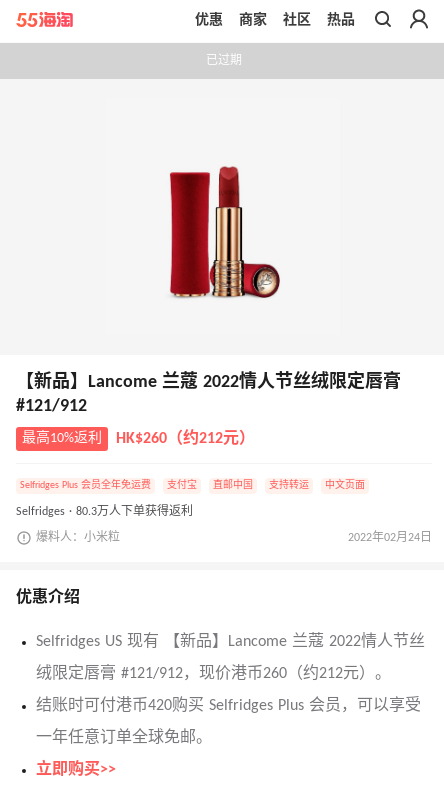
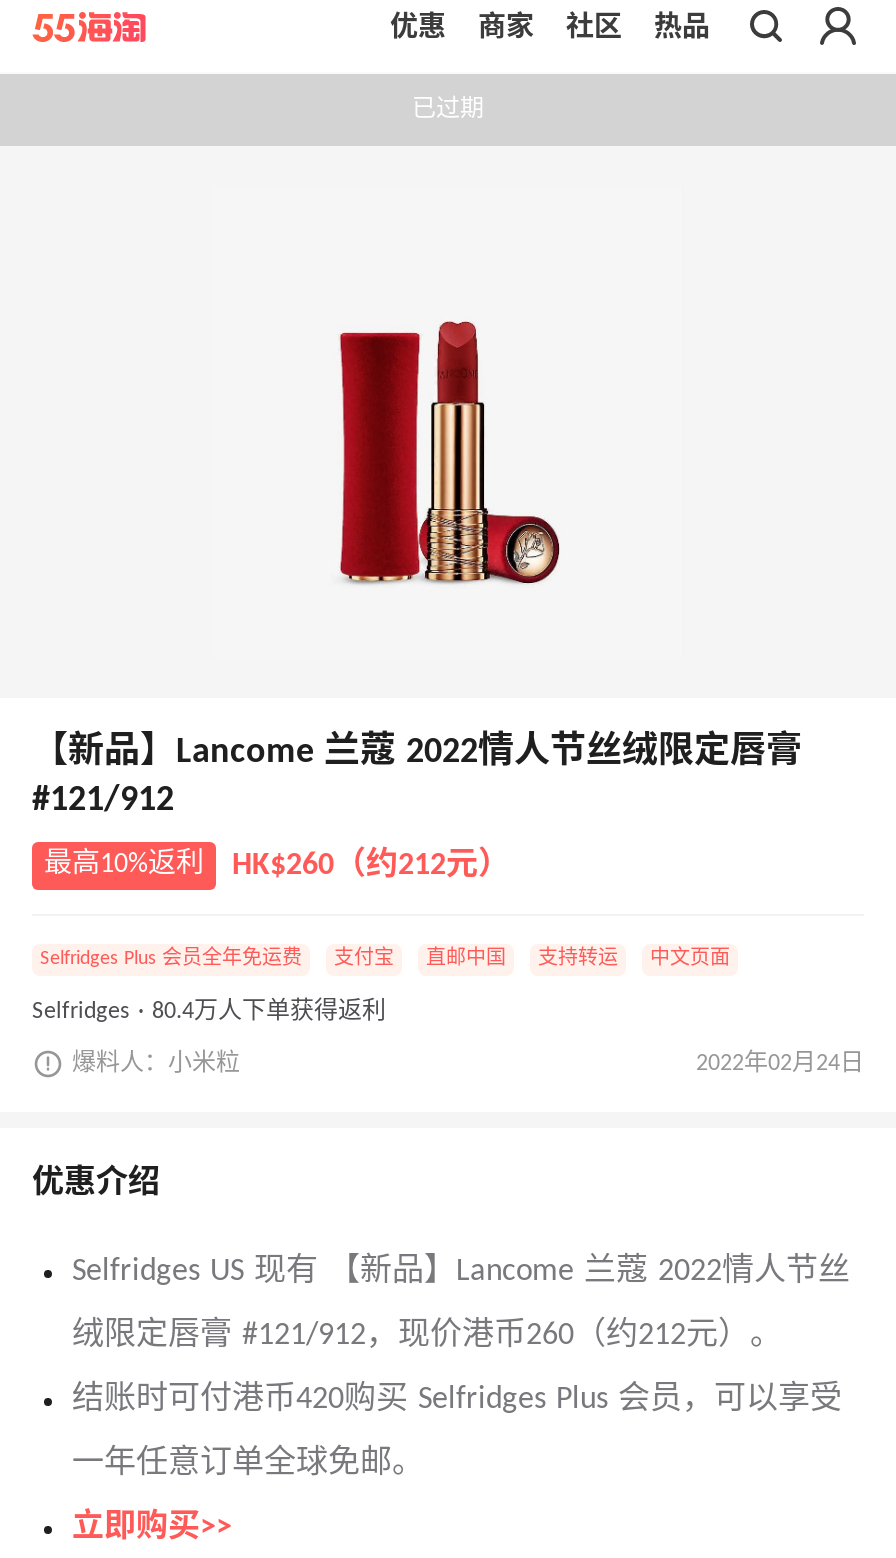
[16,506,193,518] Selfridges · 80.3万人下单获得返利 -> [32,1000,386,1024] Selfridges · 80.4万人下单获得返利

